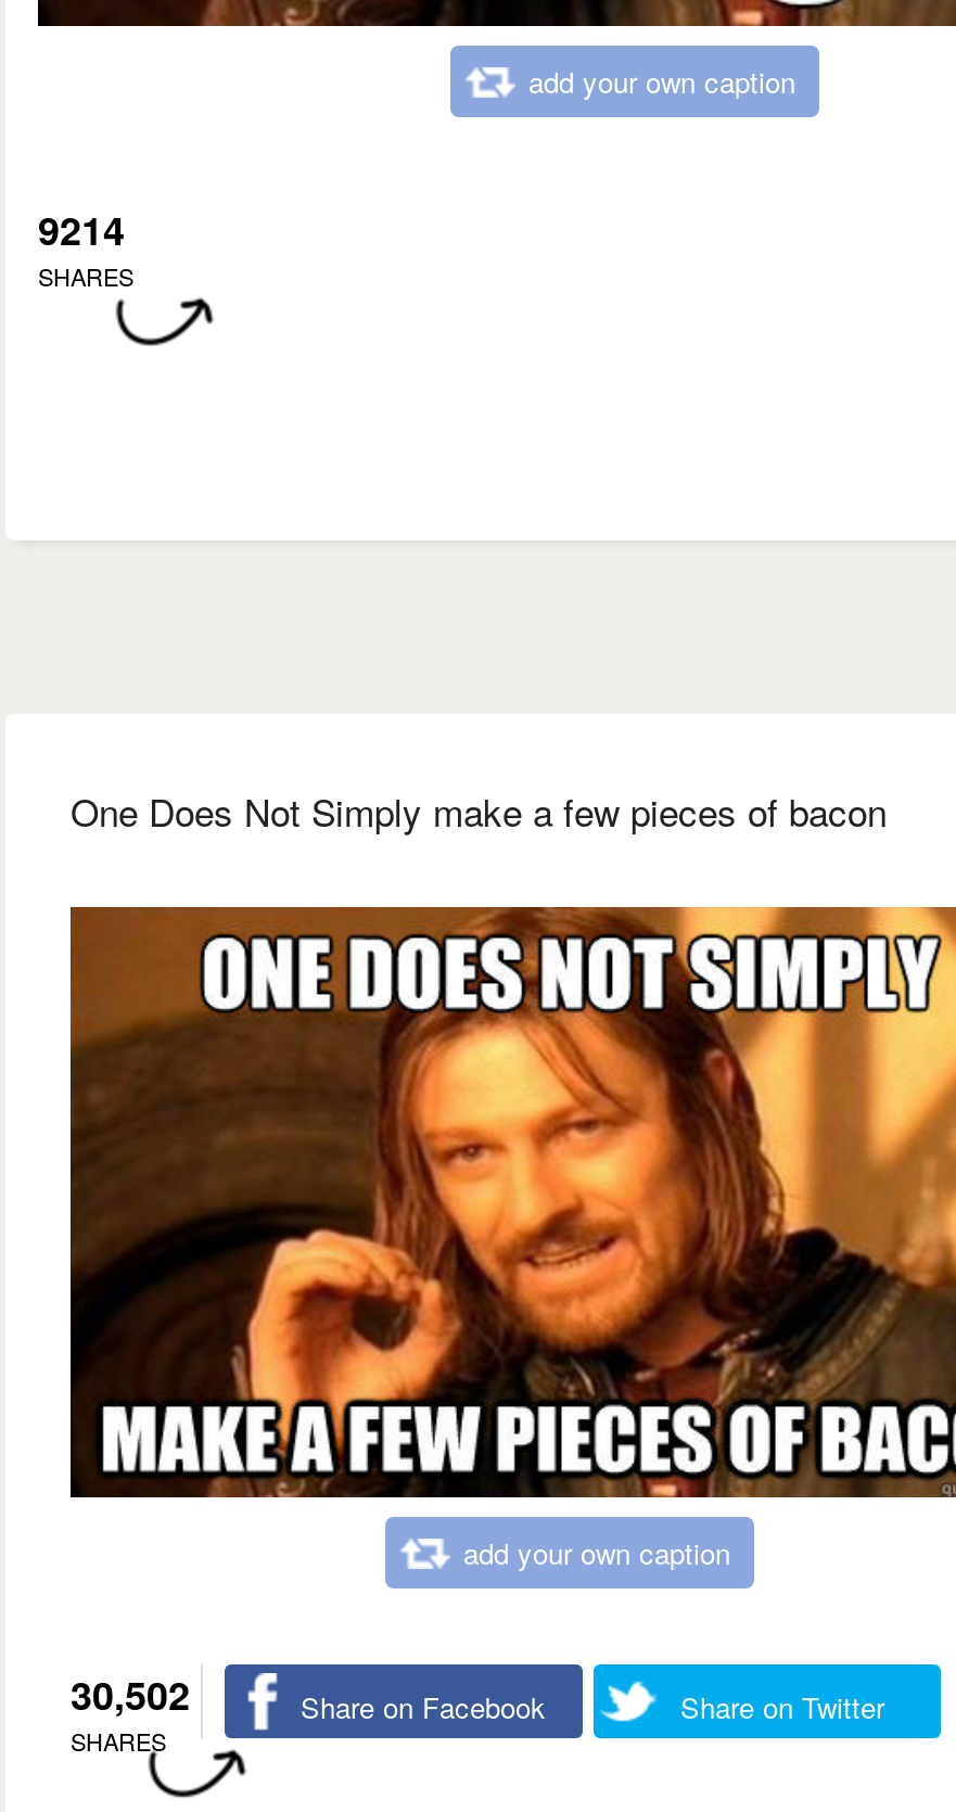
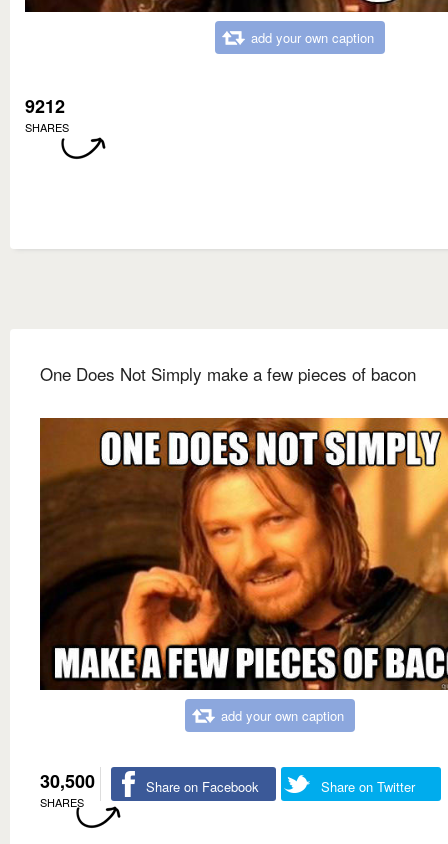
[38,203,125,259] 9214 -> [25,93,65,119] 9212
[71,1666,190,1722] 30,502 -> [40,768,95,794] 30,500

